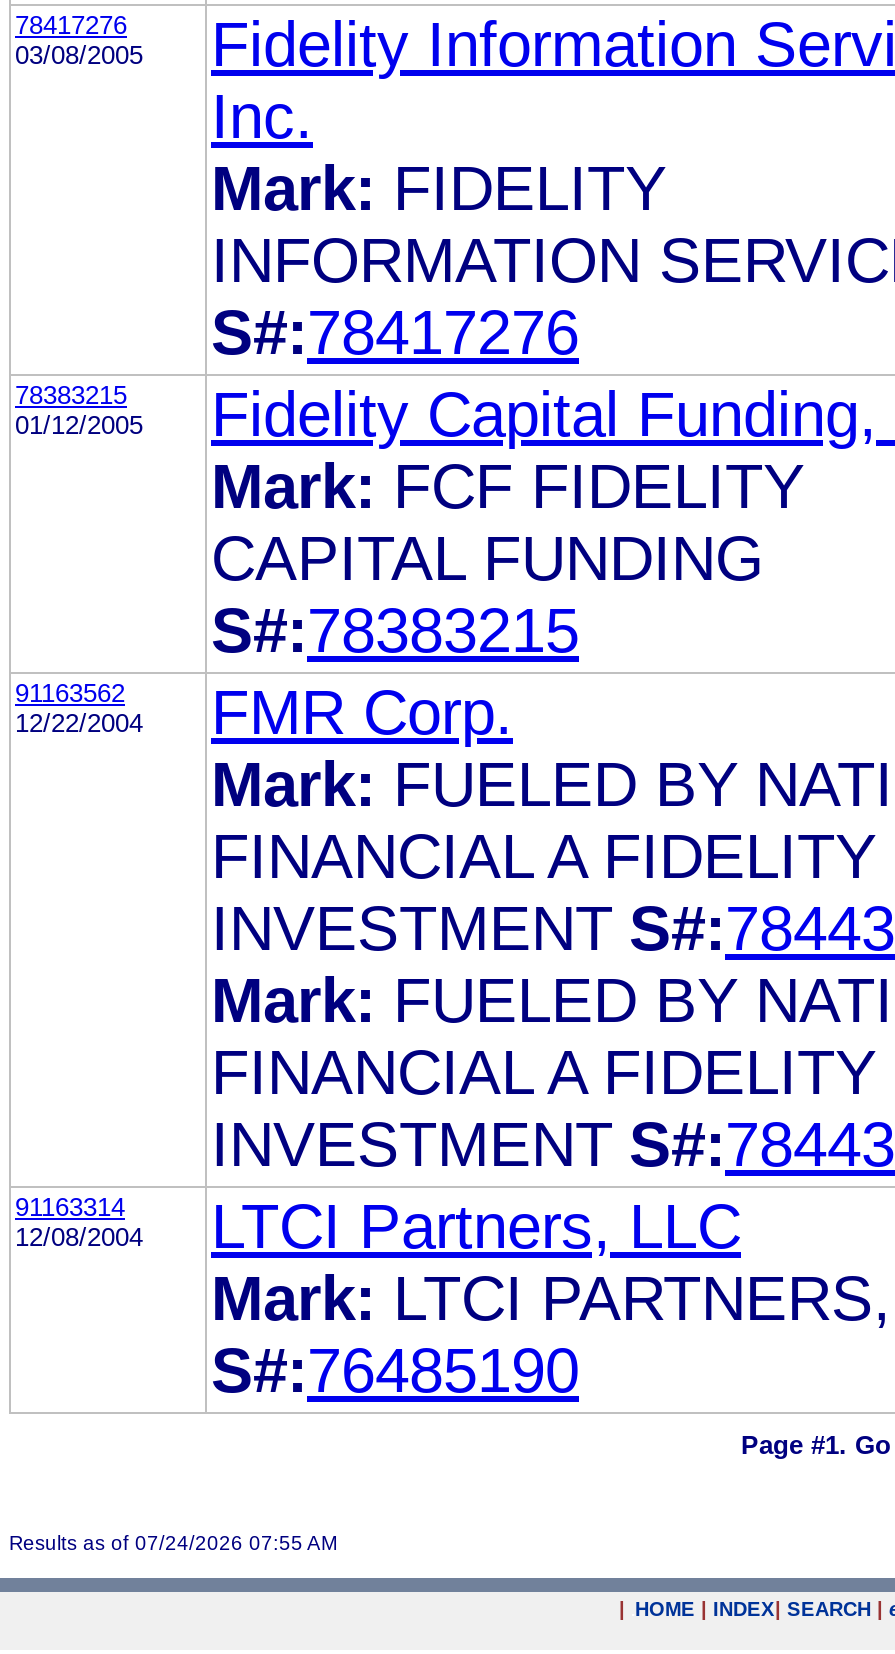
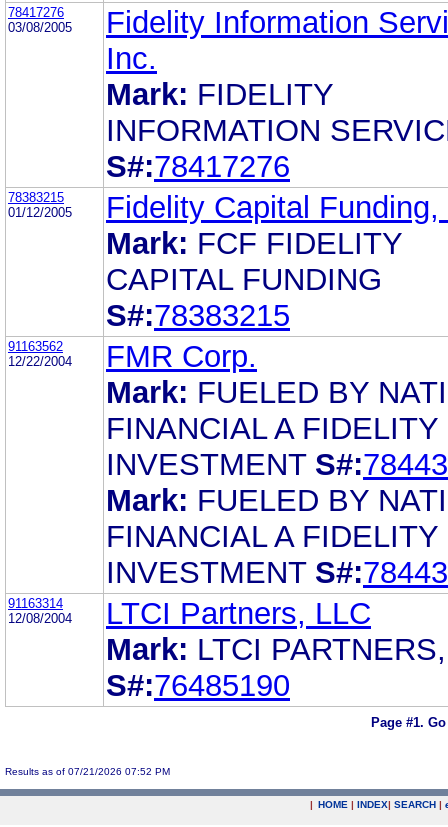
[9,1532,337,1554] Results as of 07/24/2026 07:55 AM -> [5,766,170,777] Results as of 07/21/2026 07:52 PM

